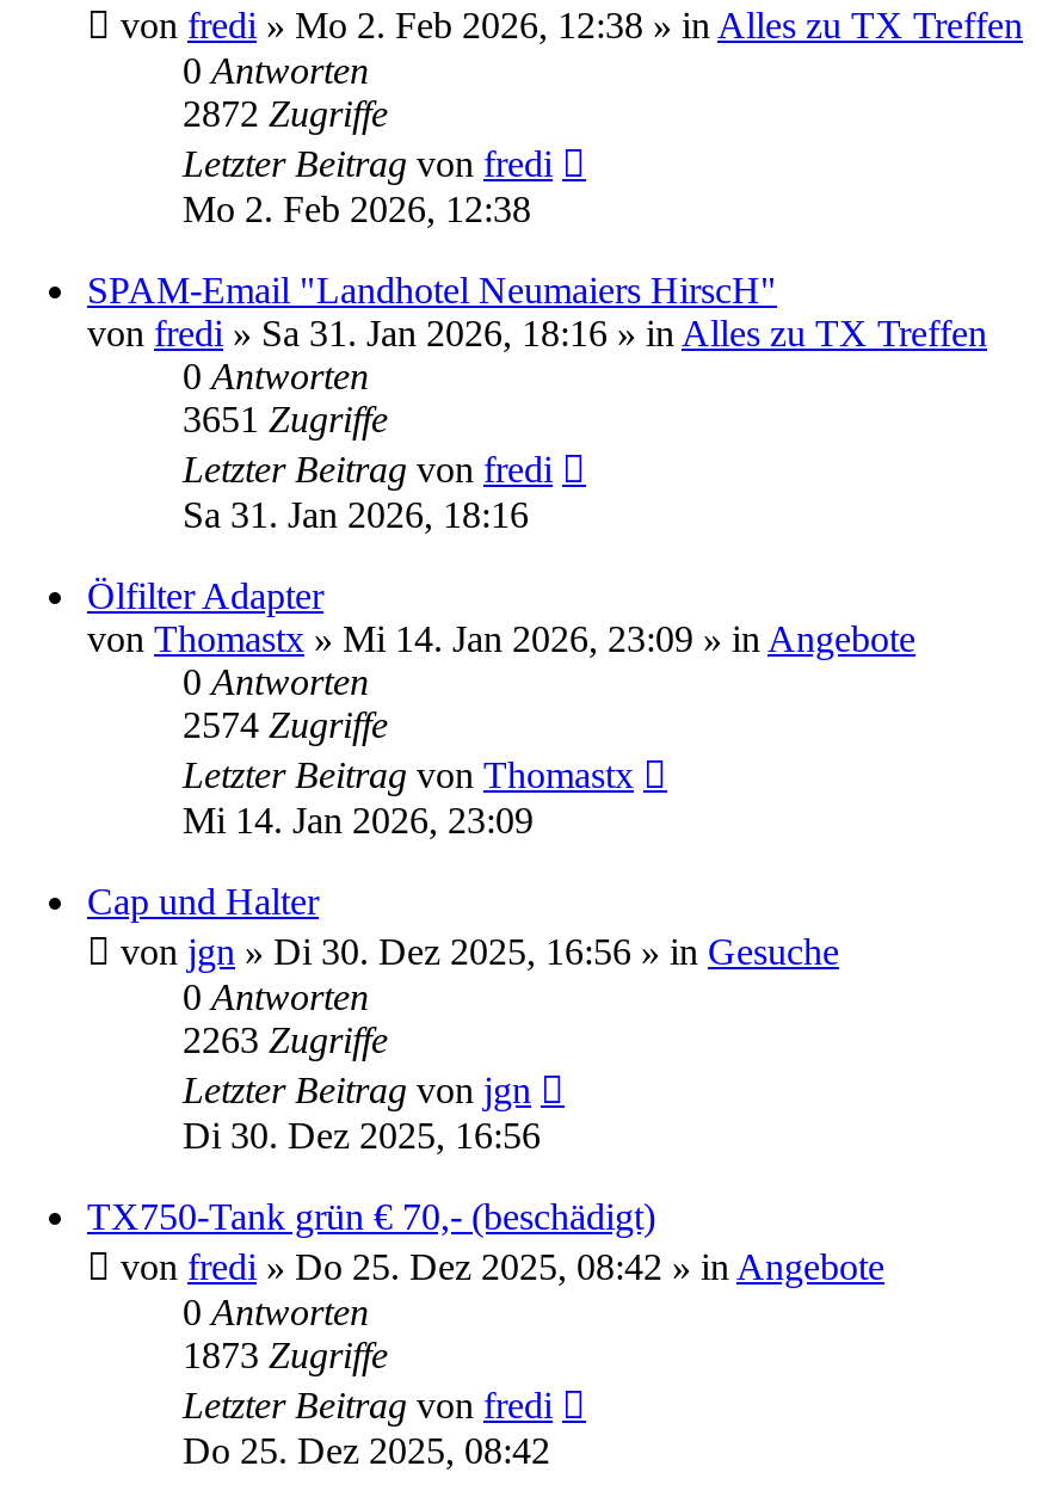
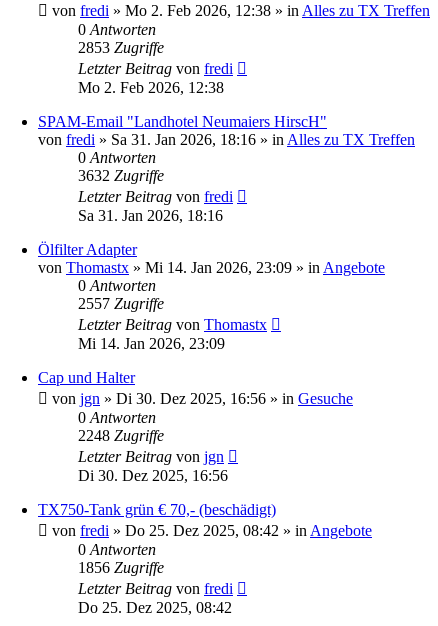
[183,93,388,133] 2872 Zugriffe -> [78,39,164,56] 2853 Zugriffe
[183,398,388,439] 3651 Zugriffe -> [78,167,164,184] 3632 Zugriffe
[183,704,388,745] 2574 Zugriffe -> [78,295,164,312] 2557 Zugriffe
[183,1019,388,1060] 2263 Zugriffe -> [78,427,164,444] 2248 Zugriffe
[183,1334,388,1375] 1873 Zugriffe -> [78,559,164,576] 1856 Zugriffe

